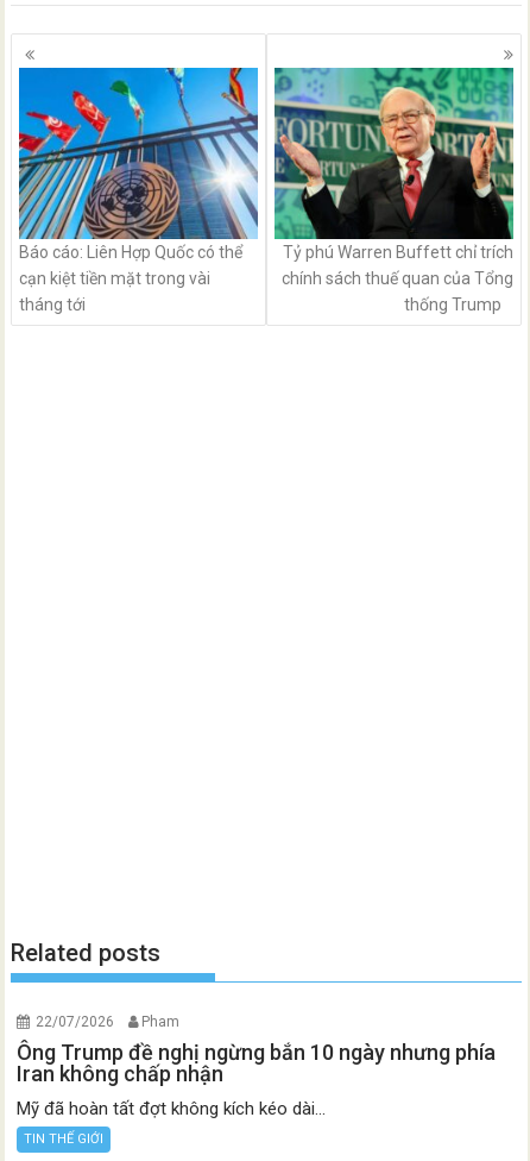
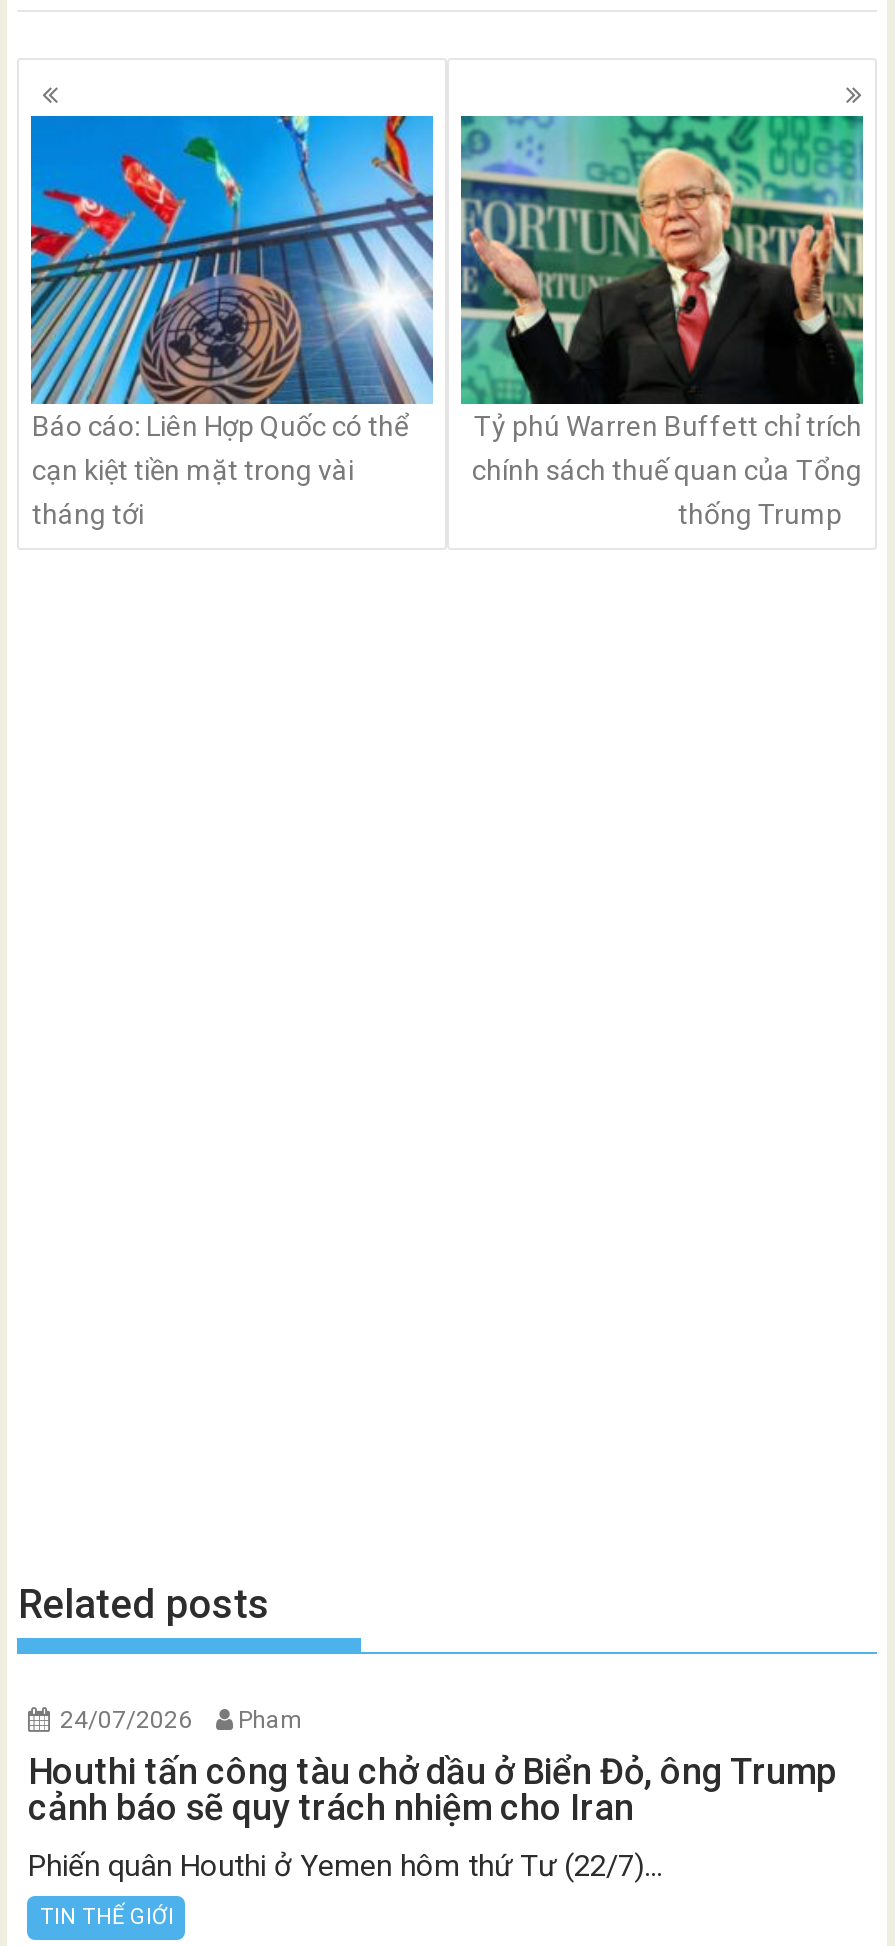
[36,1013,180,1030] 22/07/2026 Pham -> [60,1705,302,1733] 24/07/2026 Pham
[17,1039,496,1086] Ông Trump đề nghị ngừng bắn 10 ngày nhưng phía | Iran không chấp nhận -> [28,1749,836,1827] Houthi tấn công tàu chở dầu ở Biển Đỏ, ông Trump | cảnh báo sẽ quy trách nhiệm cho Iran
[17,1097,326,1119] Mỹ đã hoàn tất đợt không kích kéo dài... -> [28,1847,662,1883] Phiến quân Houthi ở Yemen hôm thứ Tư (22/7)...

